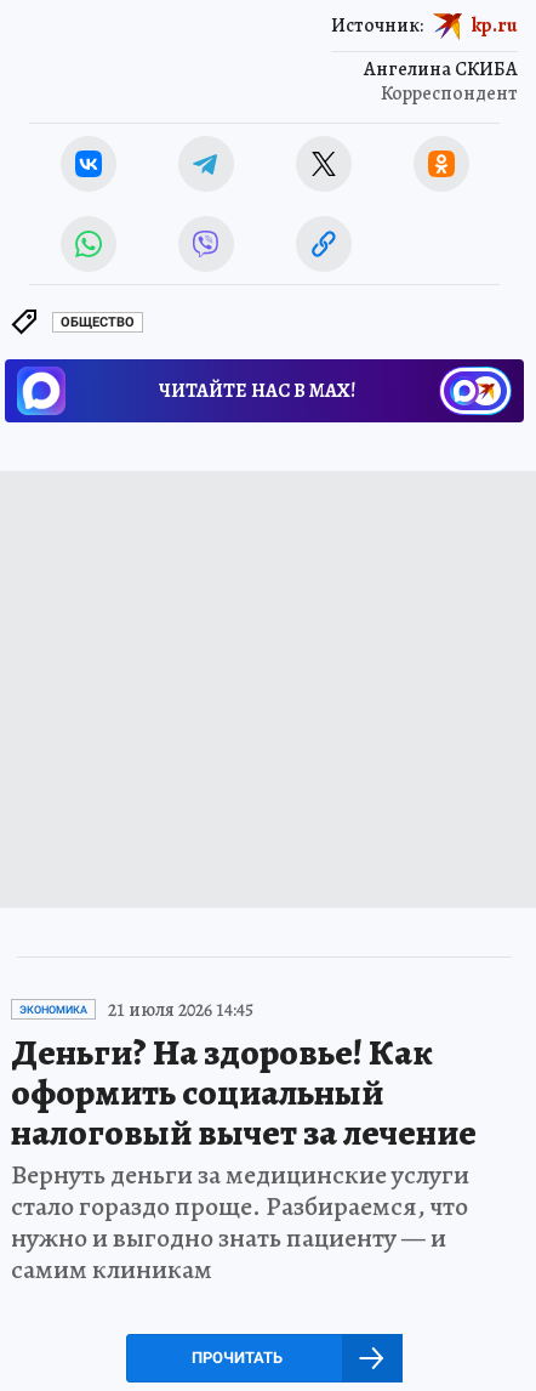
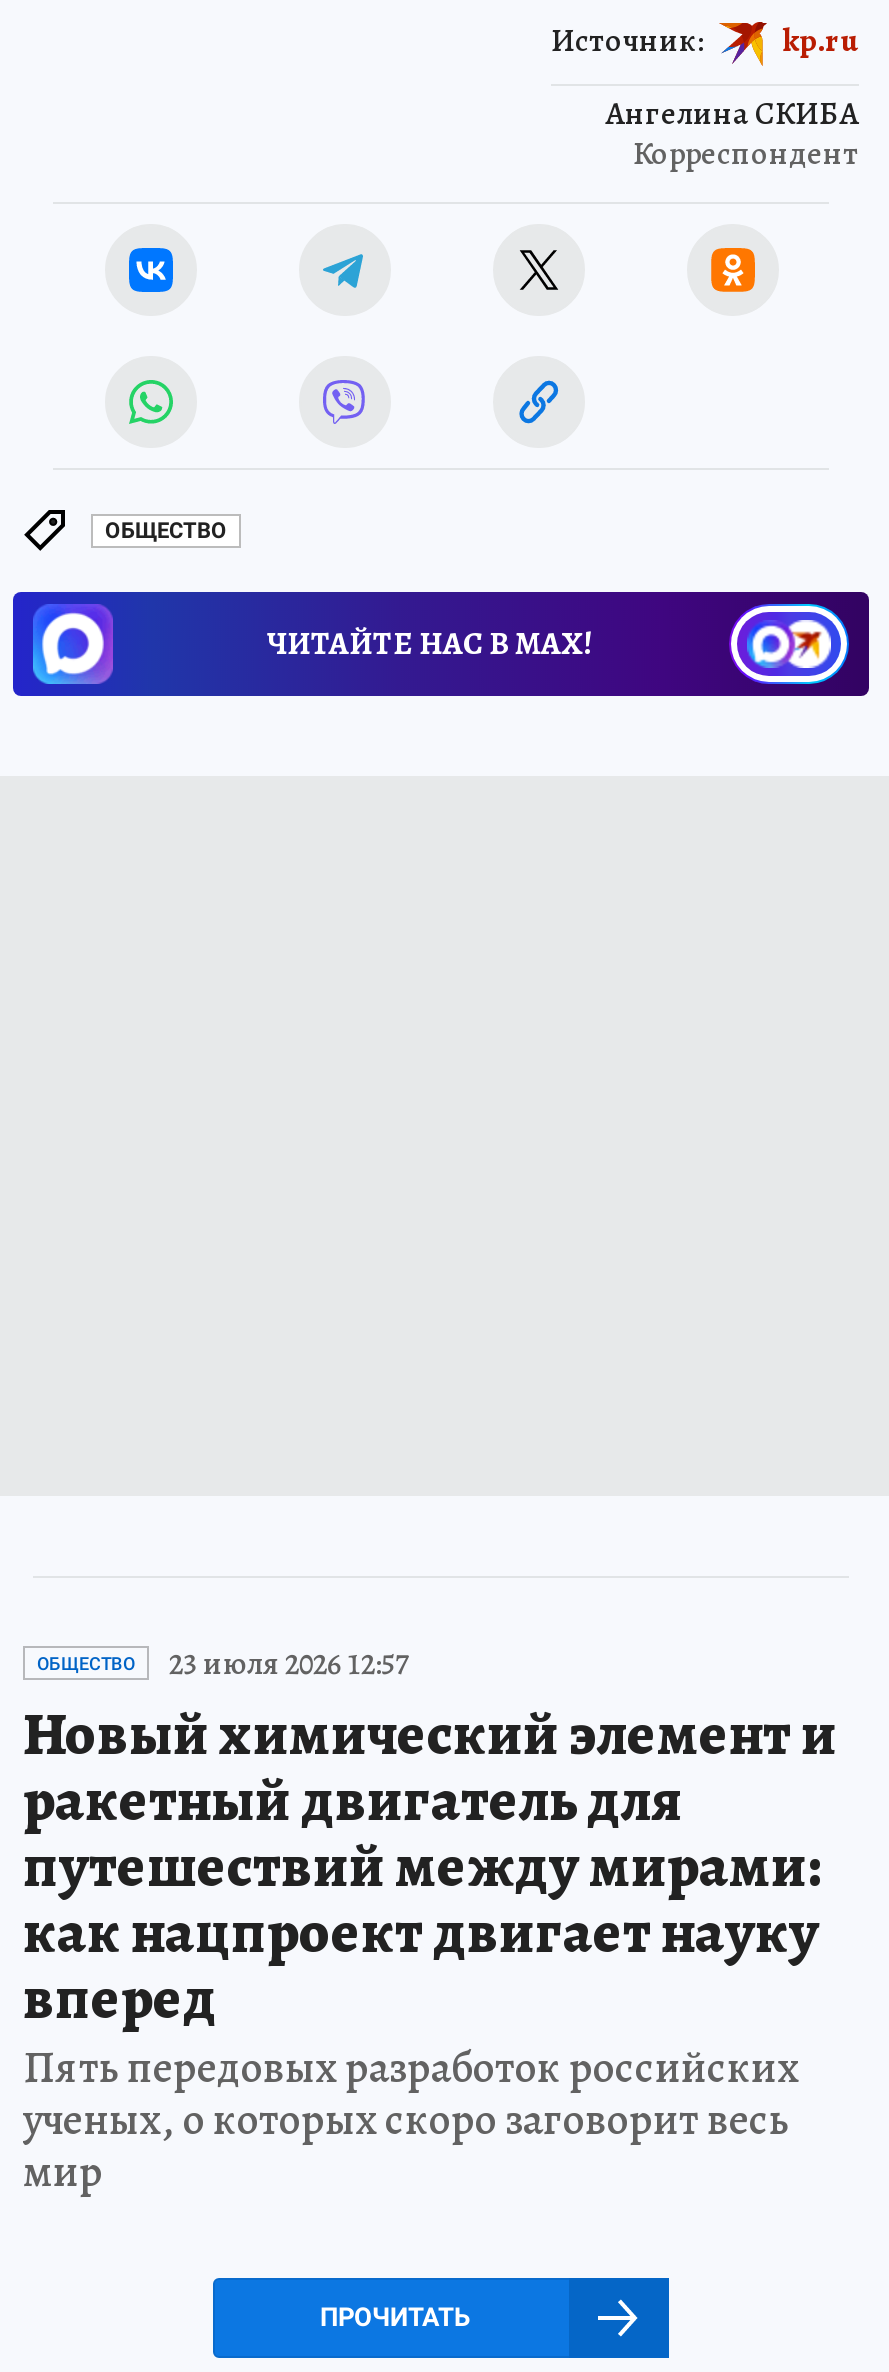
[11,996,477,1287] ЭКОНОМИКА | 21 июля 2026 14:45 | Деньги? На здоровье! Как | оформить социальный | налоговый вычет за лечение | Вернуть деньги за медицинские услуги | стало гораздо проще. Разбираемся, что | нужно и выгодно знать пациенту — и | самим клиникам -> [23,1641,837,2201] ОБЩЕСТВО | 23 июля 2026 12:57 | Новый химический элемент и | ракетный двигатель для | путешествий между мирами: | как нацпроект двигает науку | вперед | Пять передовых разработок российских | ученых, о которых скоро заговорит весь | мир

